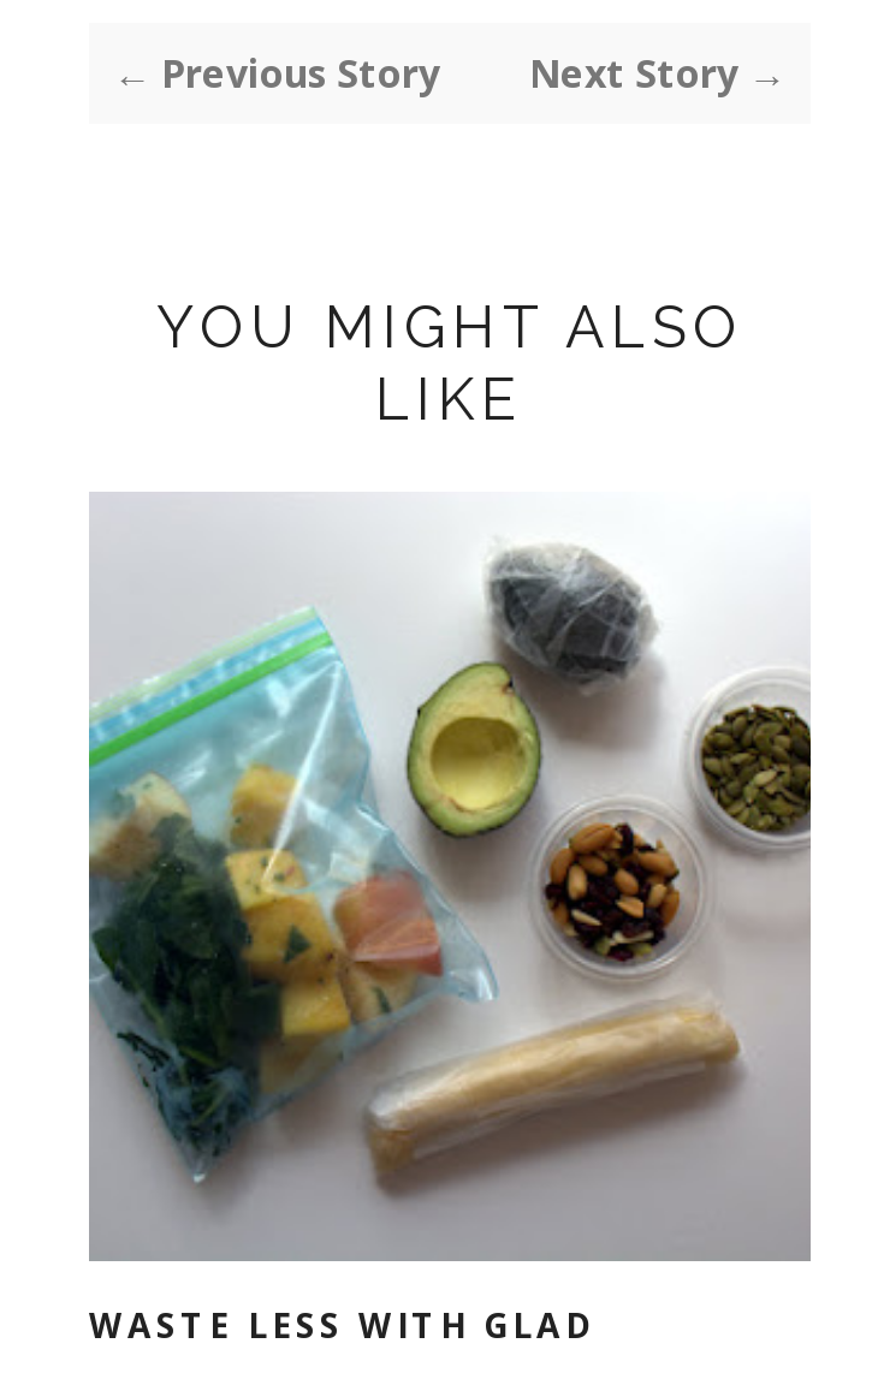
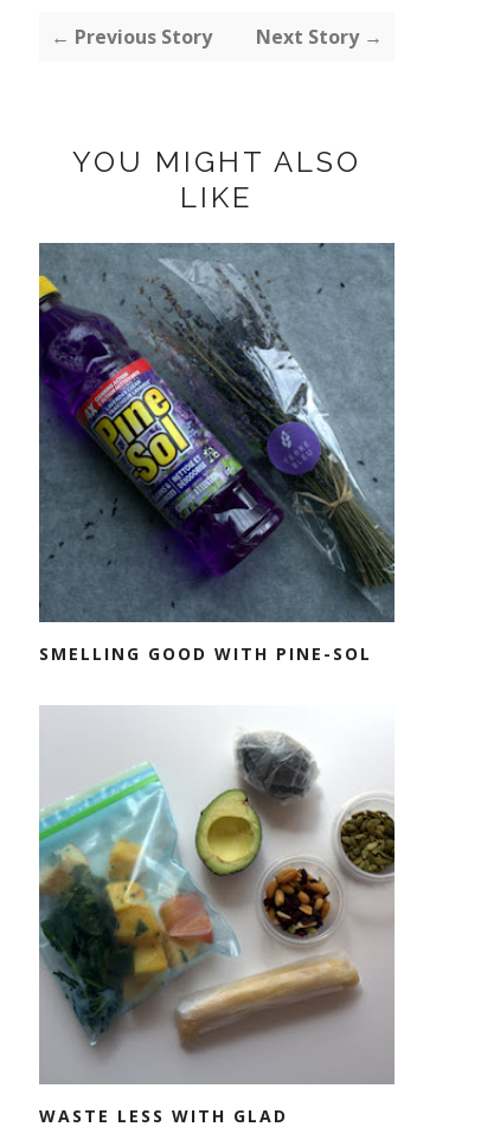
none -> [38,242,396,665] [image] | SMELLING GOOD WITH PINE-SOL

